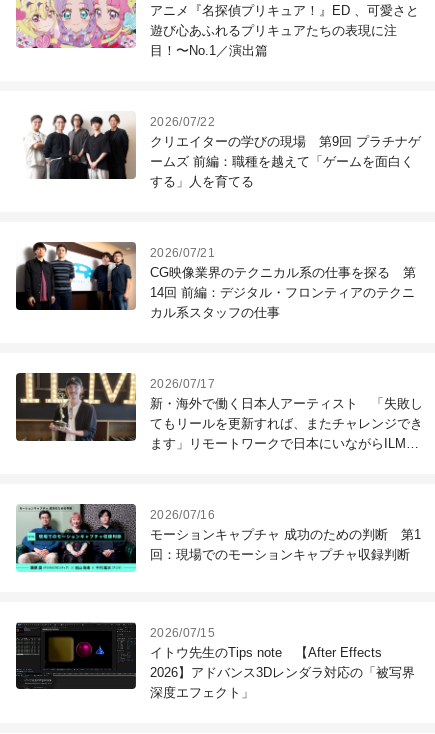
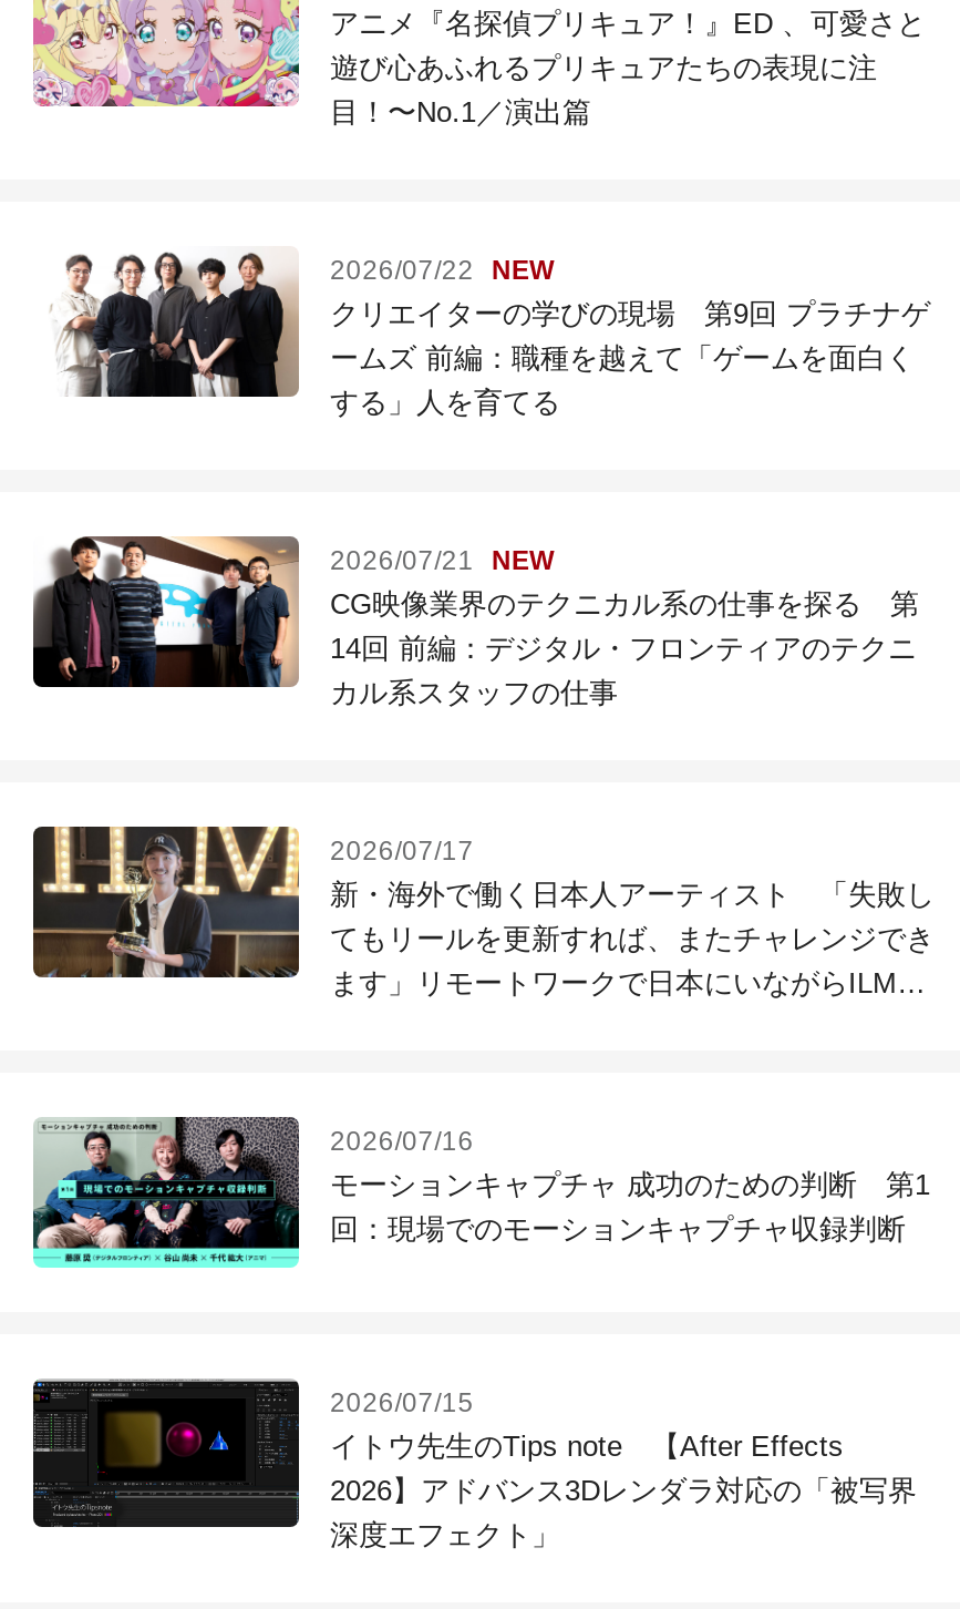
[150,115,215,129] 2026/07/22 -> [330,255,554,286] 2026/07/22 NEW
[150,246,215,260] 2026/07/21 -> [330,545,554,576] 2026/07/21 NEW

